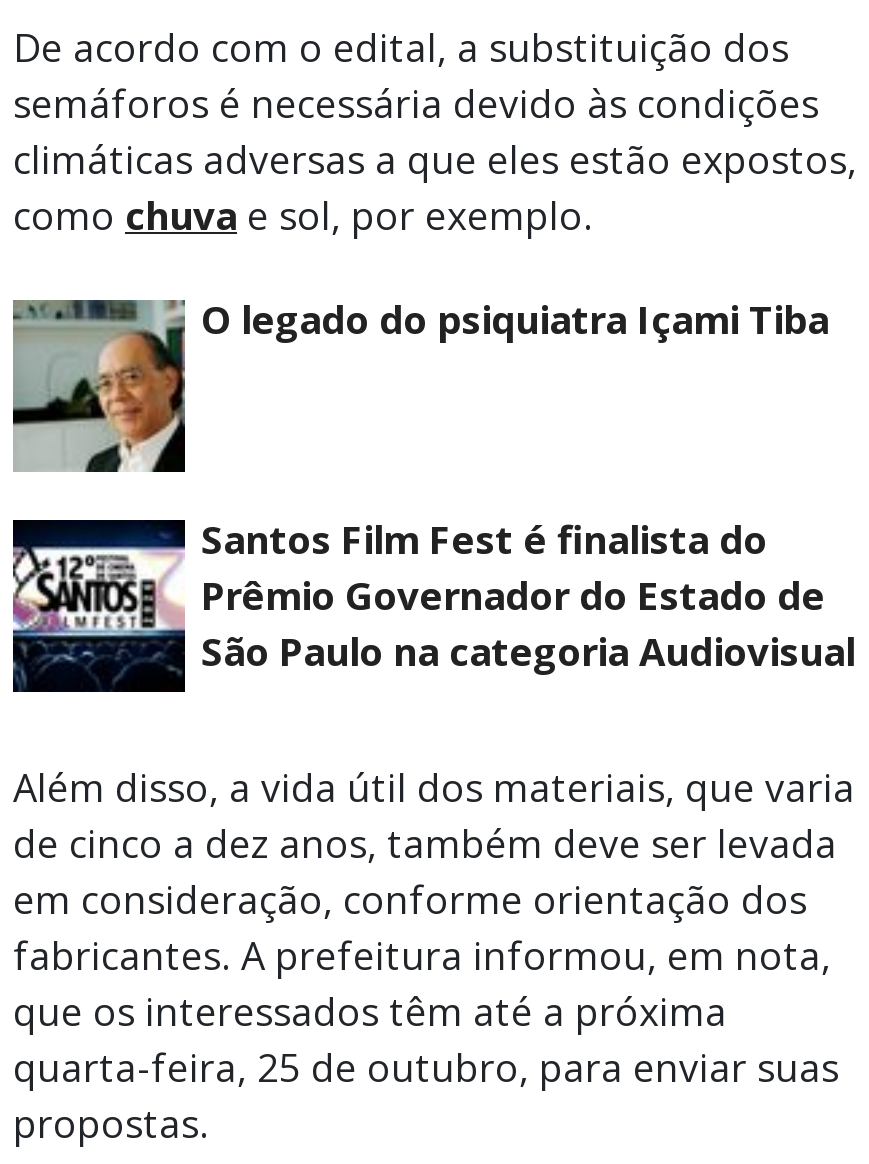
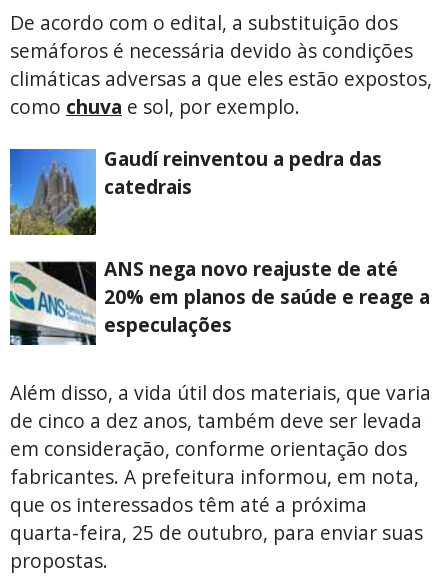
[11,292,829,472] [image] | O legado do psiquiatra Içami Tiba -> [9,145,382,236] [image] | Gaudí reinventou a pedra das | catedrais
[11,512,855,694] [image] | Santos Film Fest é finalista do | Prêmio Governador do Estado de | São Paulo na categoria Audiovisual -> [9,255,430,346] [image] | ANS nega novo reajuste de até | 20% em planos de saúde e reage a | especulações

